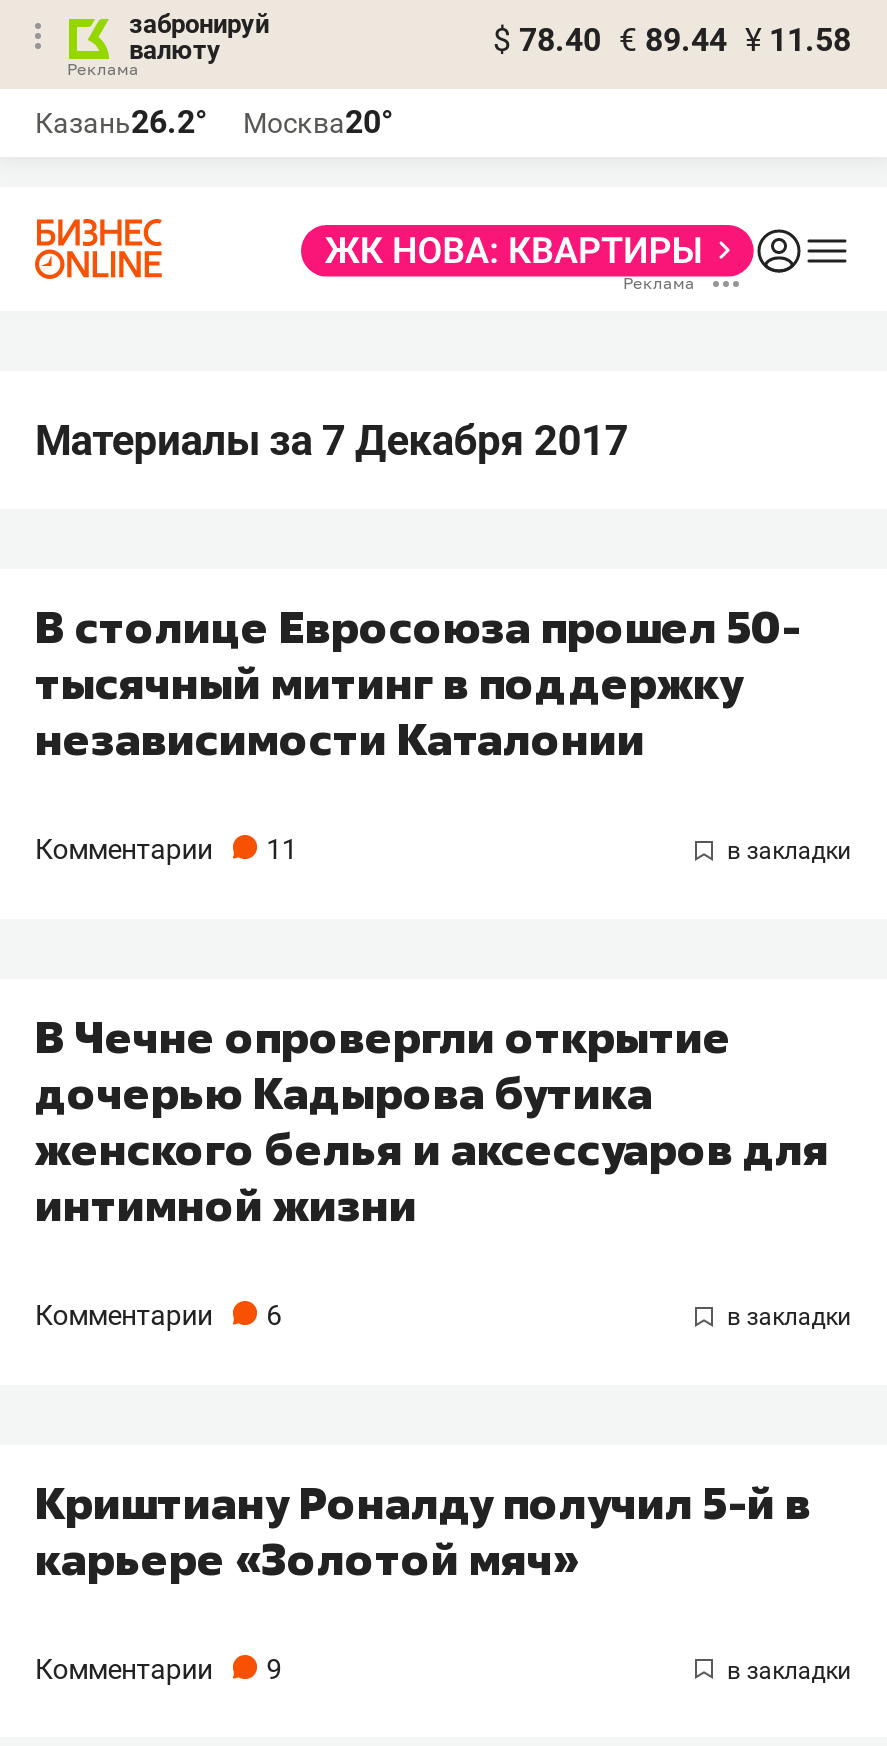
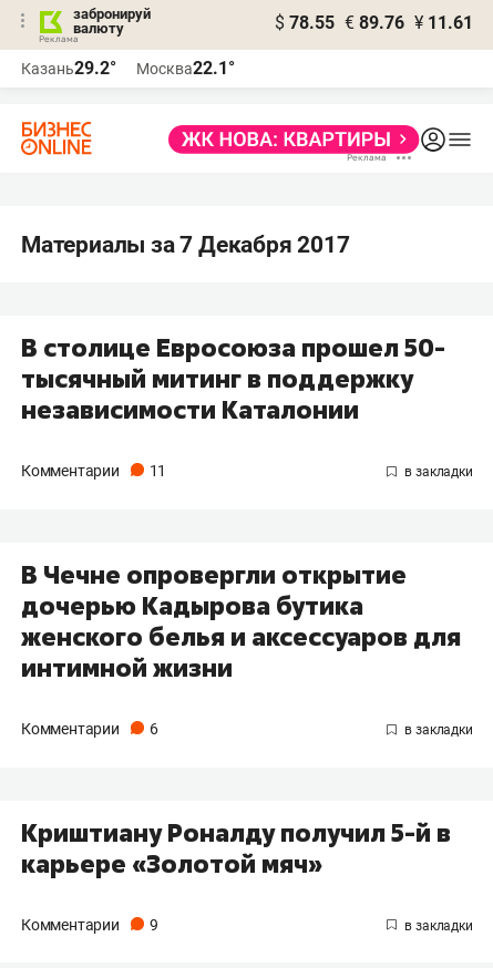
[493,21,851,59] $ 78.40 € 89.44 ¥ 11.58 -> [275,12,473,33] $ 78.55 € 89.76 ¥ 11.61
[35,103,207,141] Казань26.2° -> [21,58,116,79] Казань29.2°
[243,103,393,141] Москва20° -> [136,58,235,79] Москва22.1°

